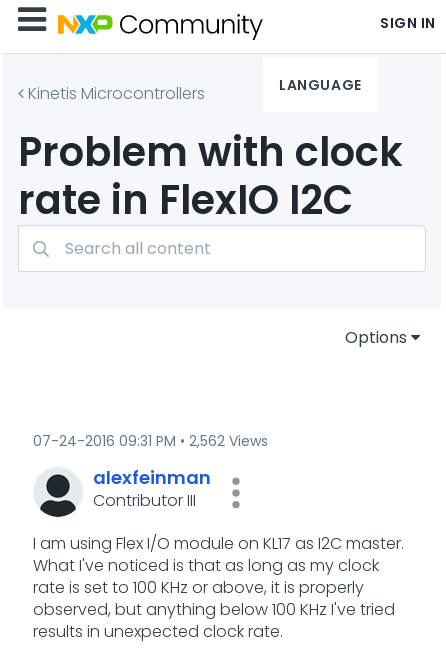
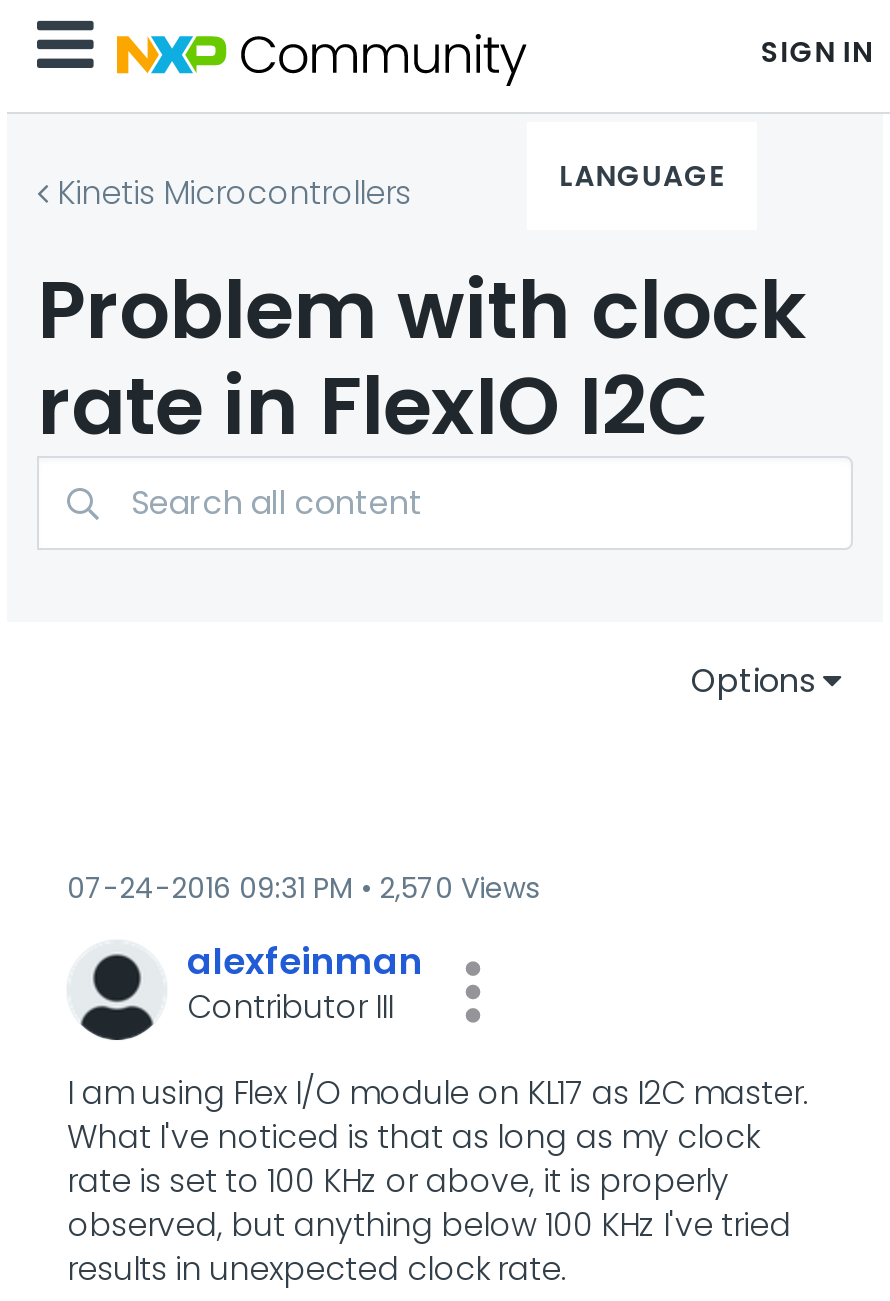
[33,431,268,451] 07-24-2016 09:31 PM 2,562 Views -> [67,868,539,908] 07-24-2016 09:31 PM 2,570 Views

